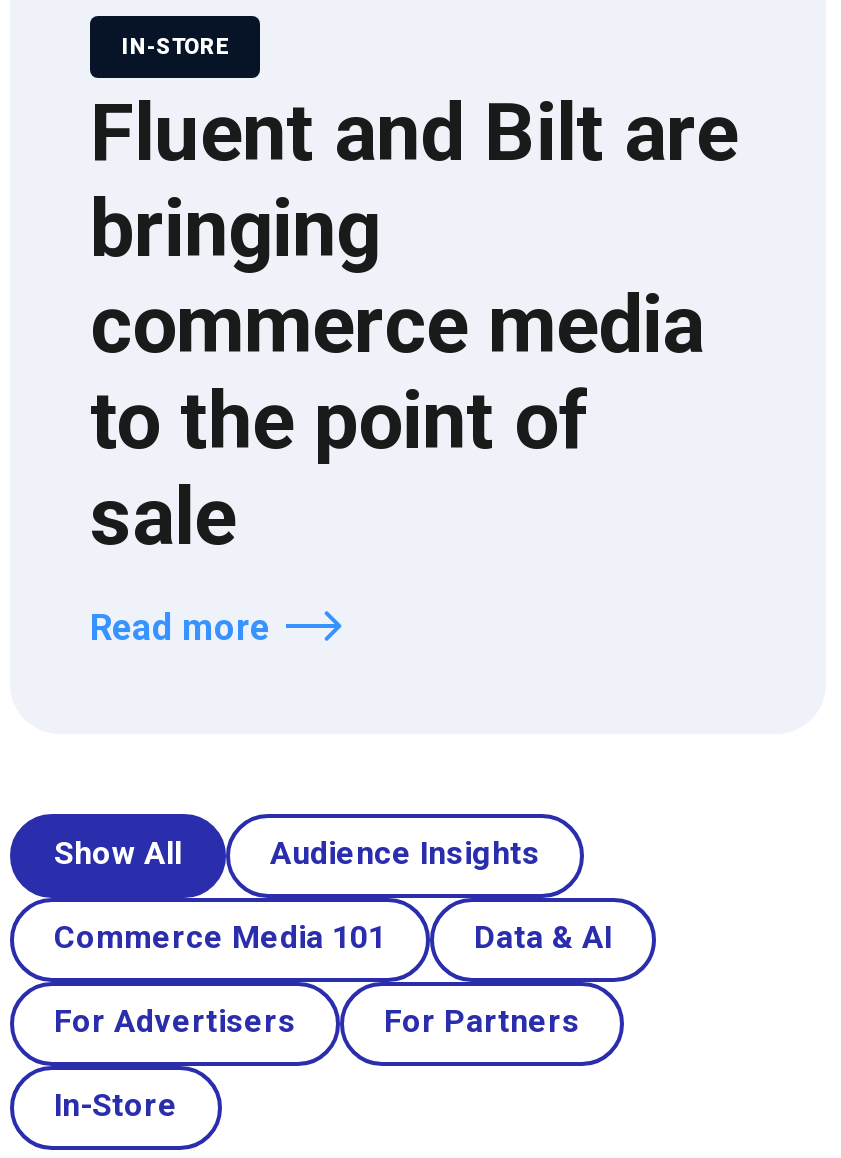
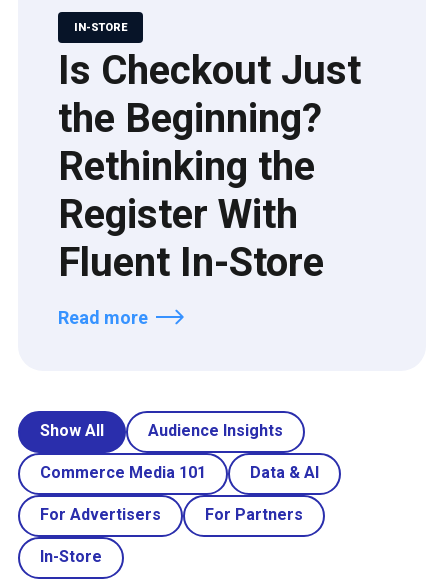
[90,86,738,564] Fluent and Bilt are | bringing | commerce media | to the point of | sale -> [58,47,361,286] Is Checkout Just | the Beginning? | Rethinking the | Register With | Fluent In-Store

